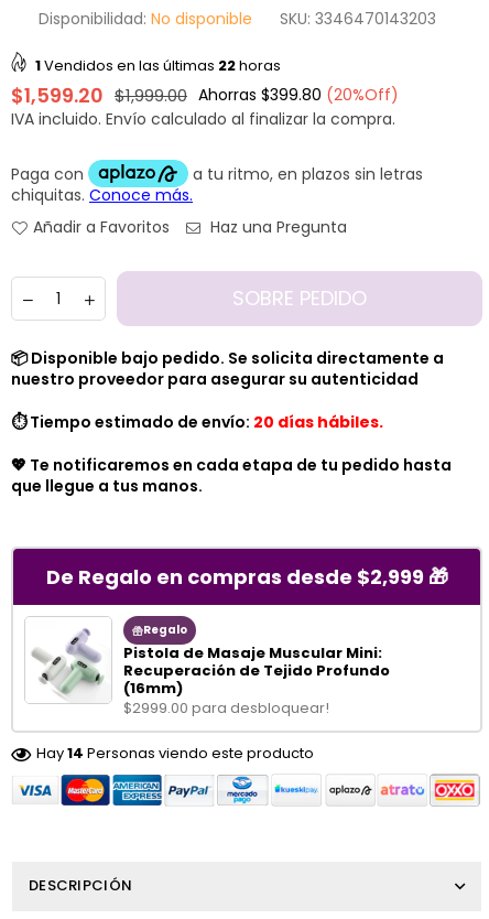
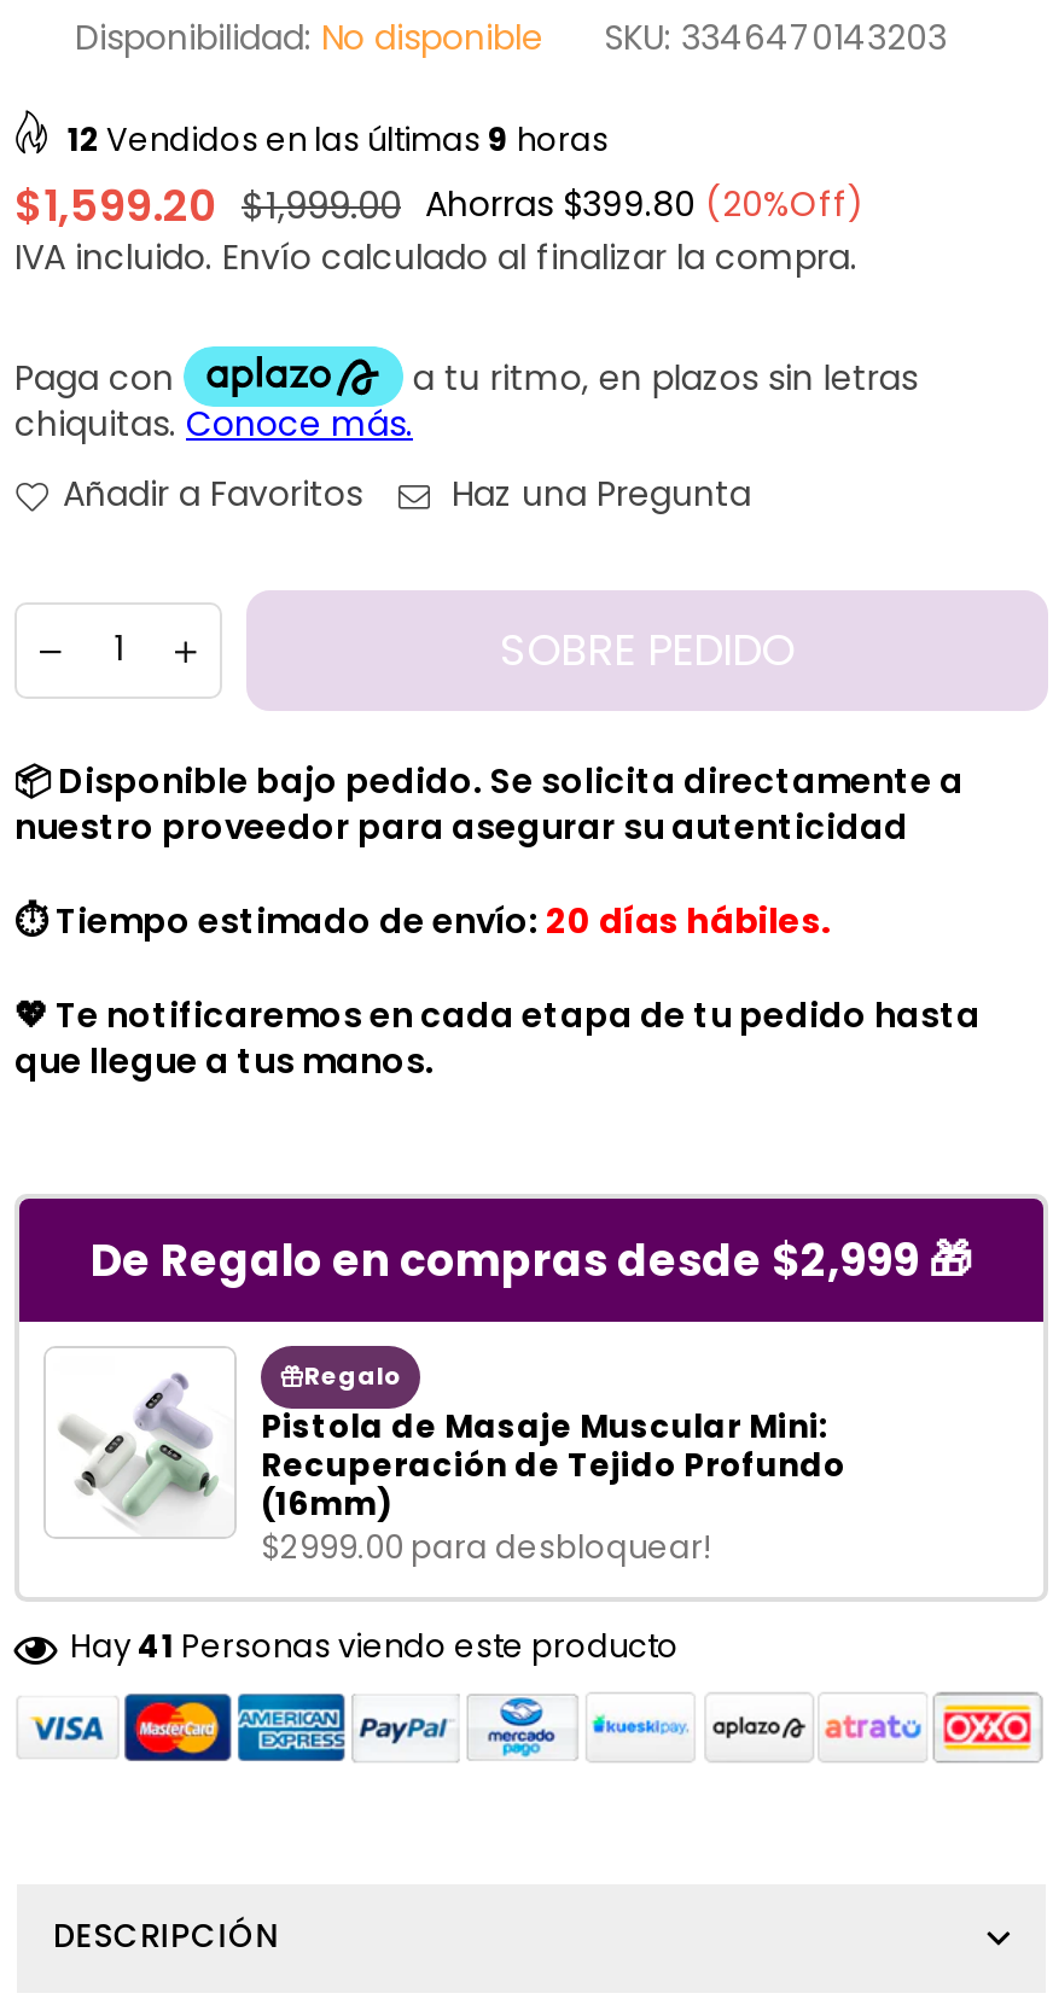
[35,56,281,76] 1 Vendidos en las últimas 22 horas -> [68,117,609,163] 12 Vendidos en las últimas 9 horas
[36,743,314,764] Hay 14 Personas viendo este producto -> [70,1623,679,1669] Hay 41 Personas viendo este producto

